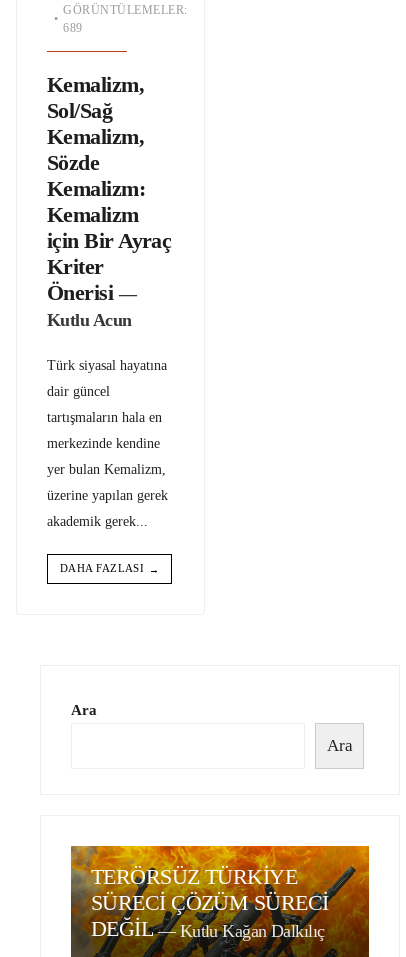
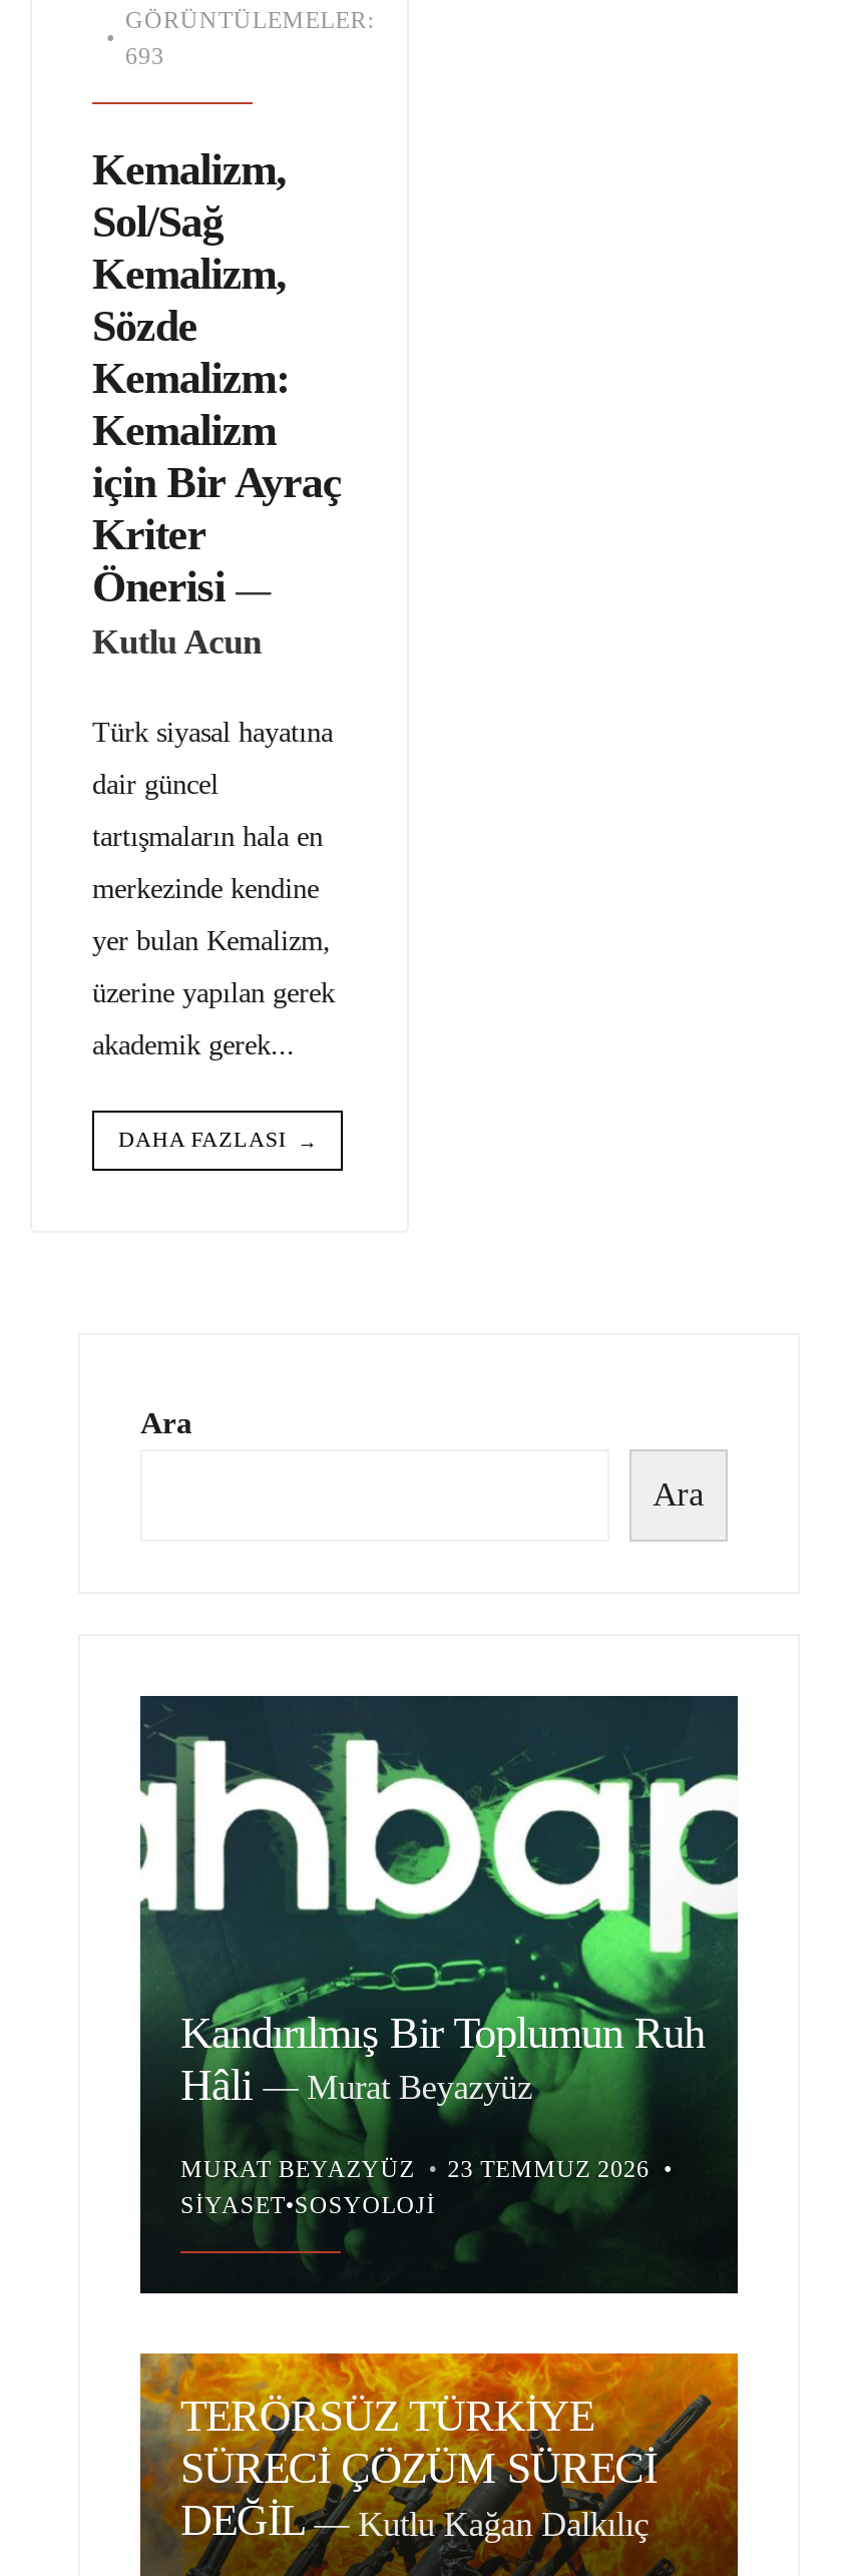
[63,21,83,35] 689 -> [125,42,164,70] 693
none -> [138,1694,740,2295] [image] | Kandırılmış Bir Toplumun Ruh | Hâli — Murat Beyazyüz | MURAT BEYAZYÜZ • 23 TEMMUZ 2026 • | SIYASET•SOSYOLOJI

